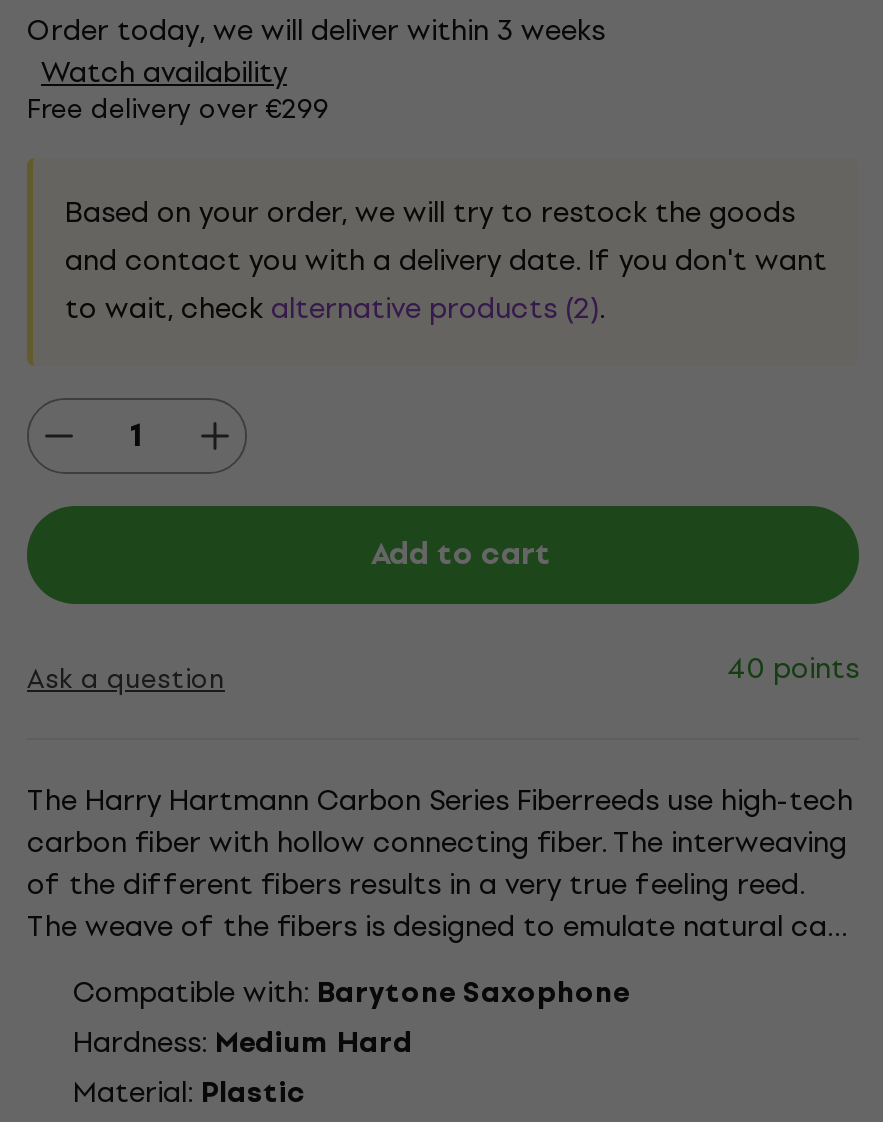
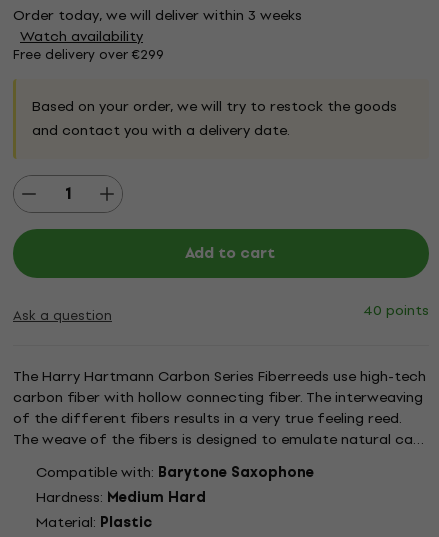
[65,238,827,332] and contact you with a delivery date. If you don't want | to wait, check alternative products (2). -> [32,119,290,142] and contact you with a delivery date.

